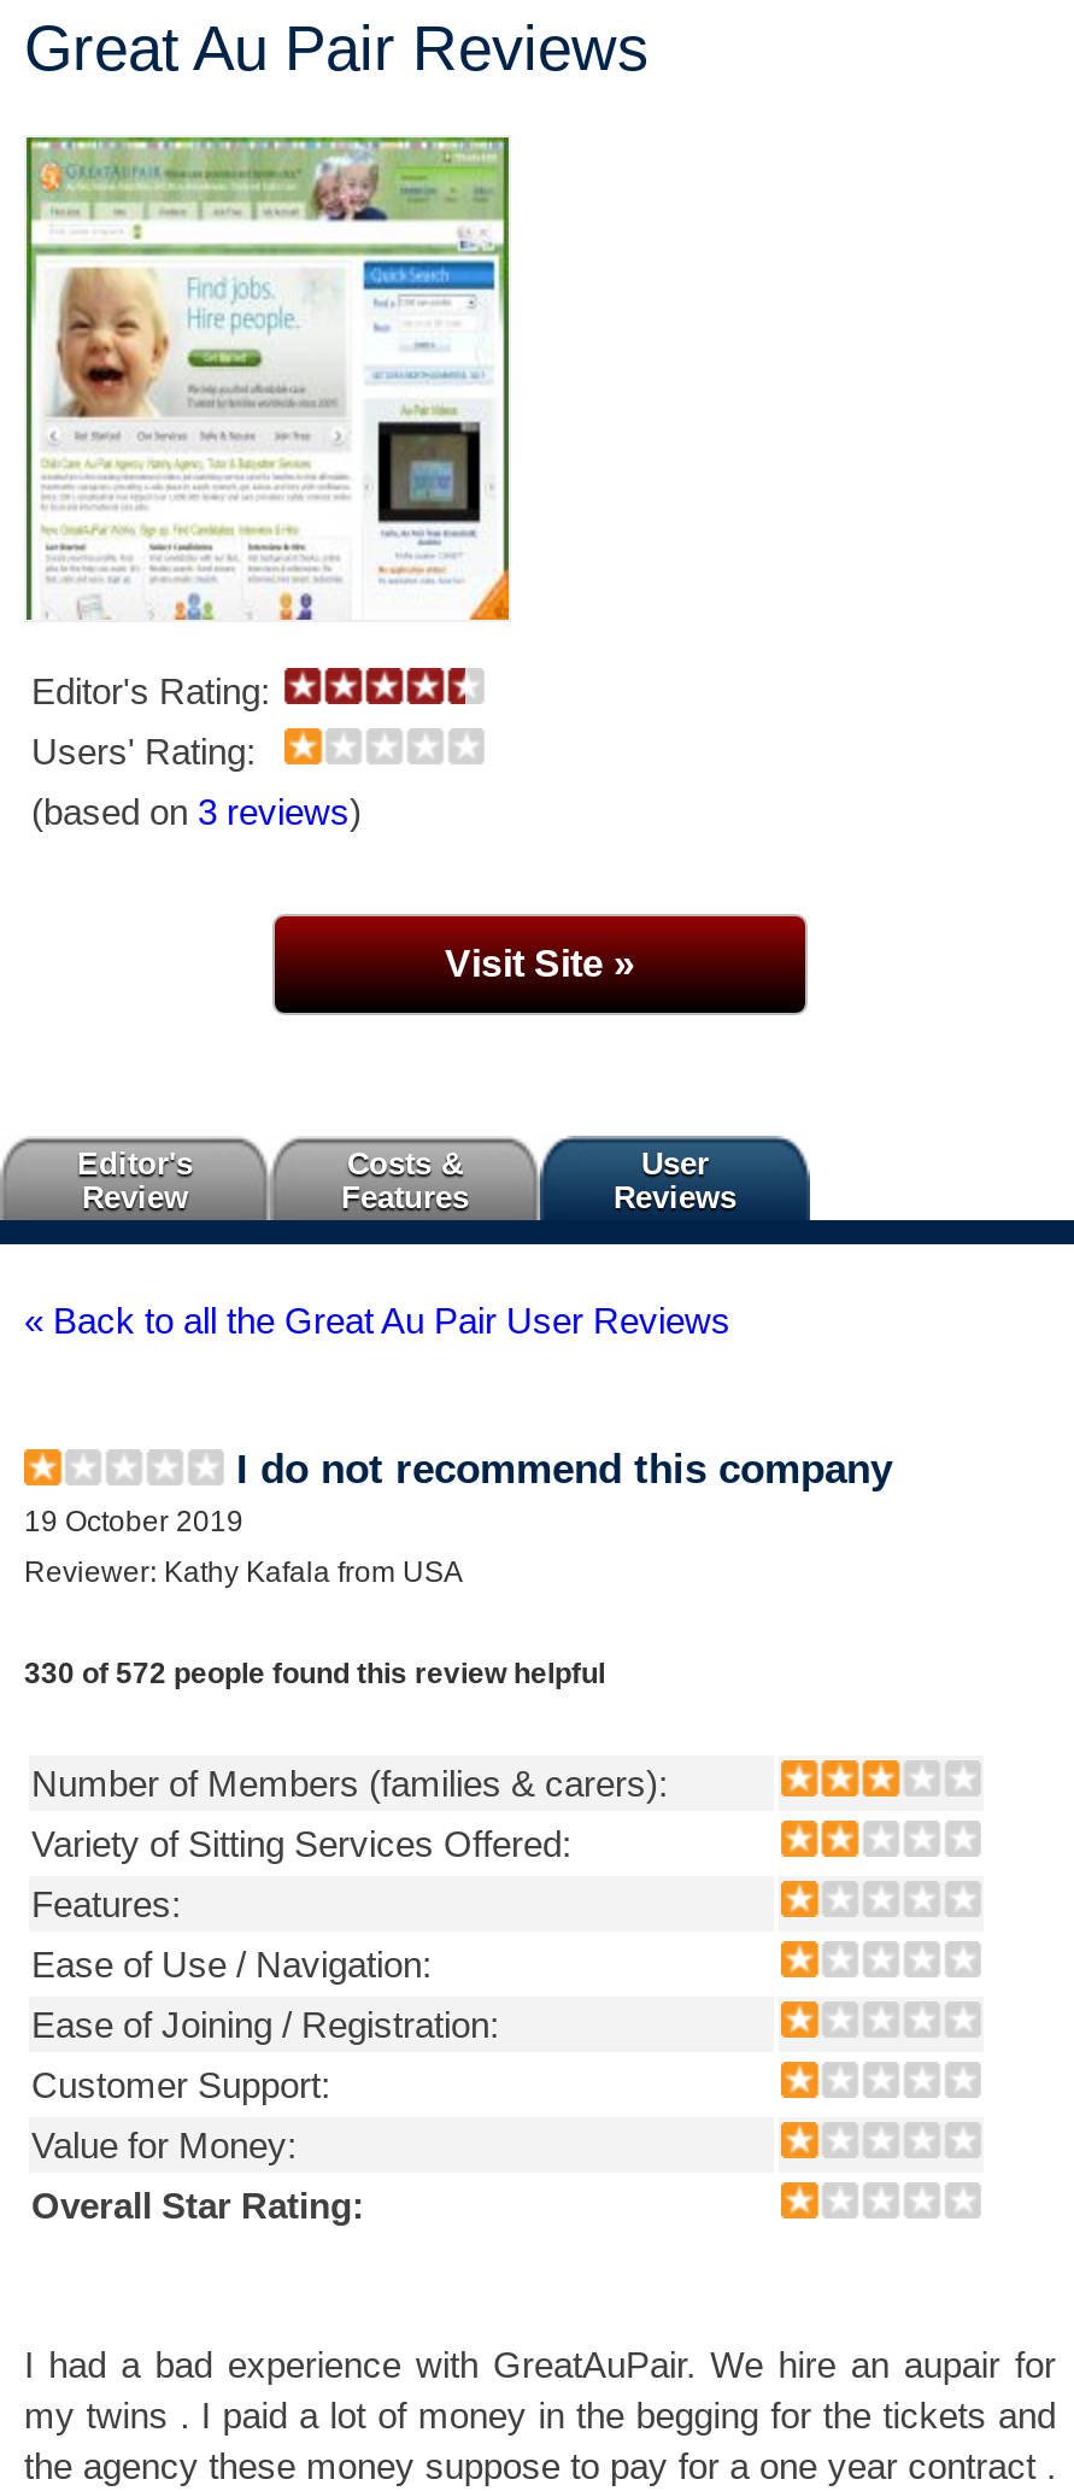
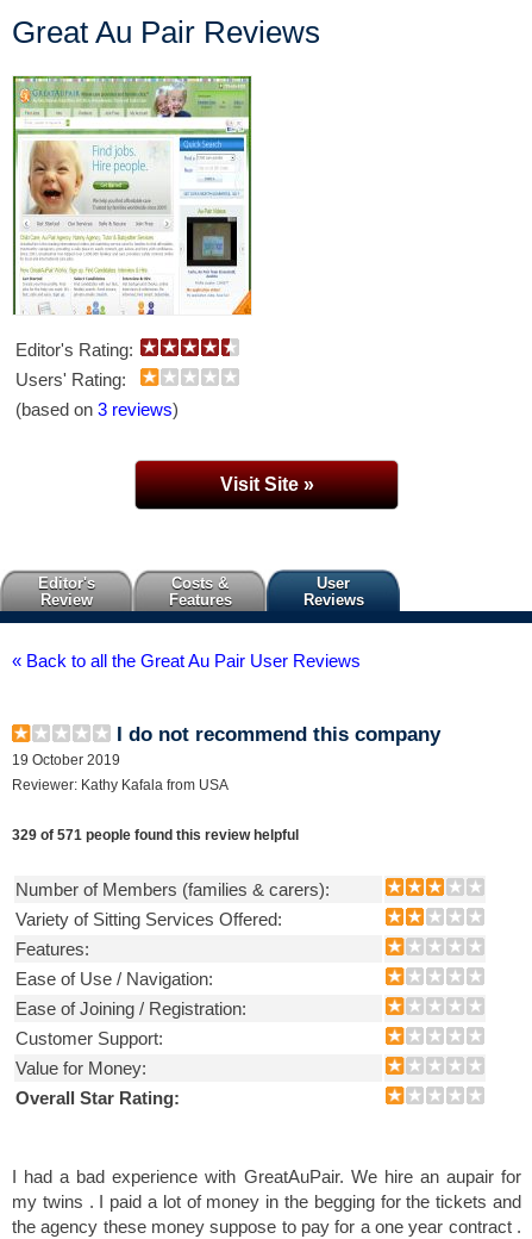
[24,1657,605,1690] 330 of 572 people found this review helpful -> [12,827,299,843] 329 of 571 people found this review helpful

